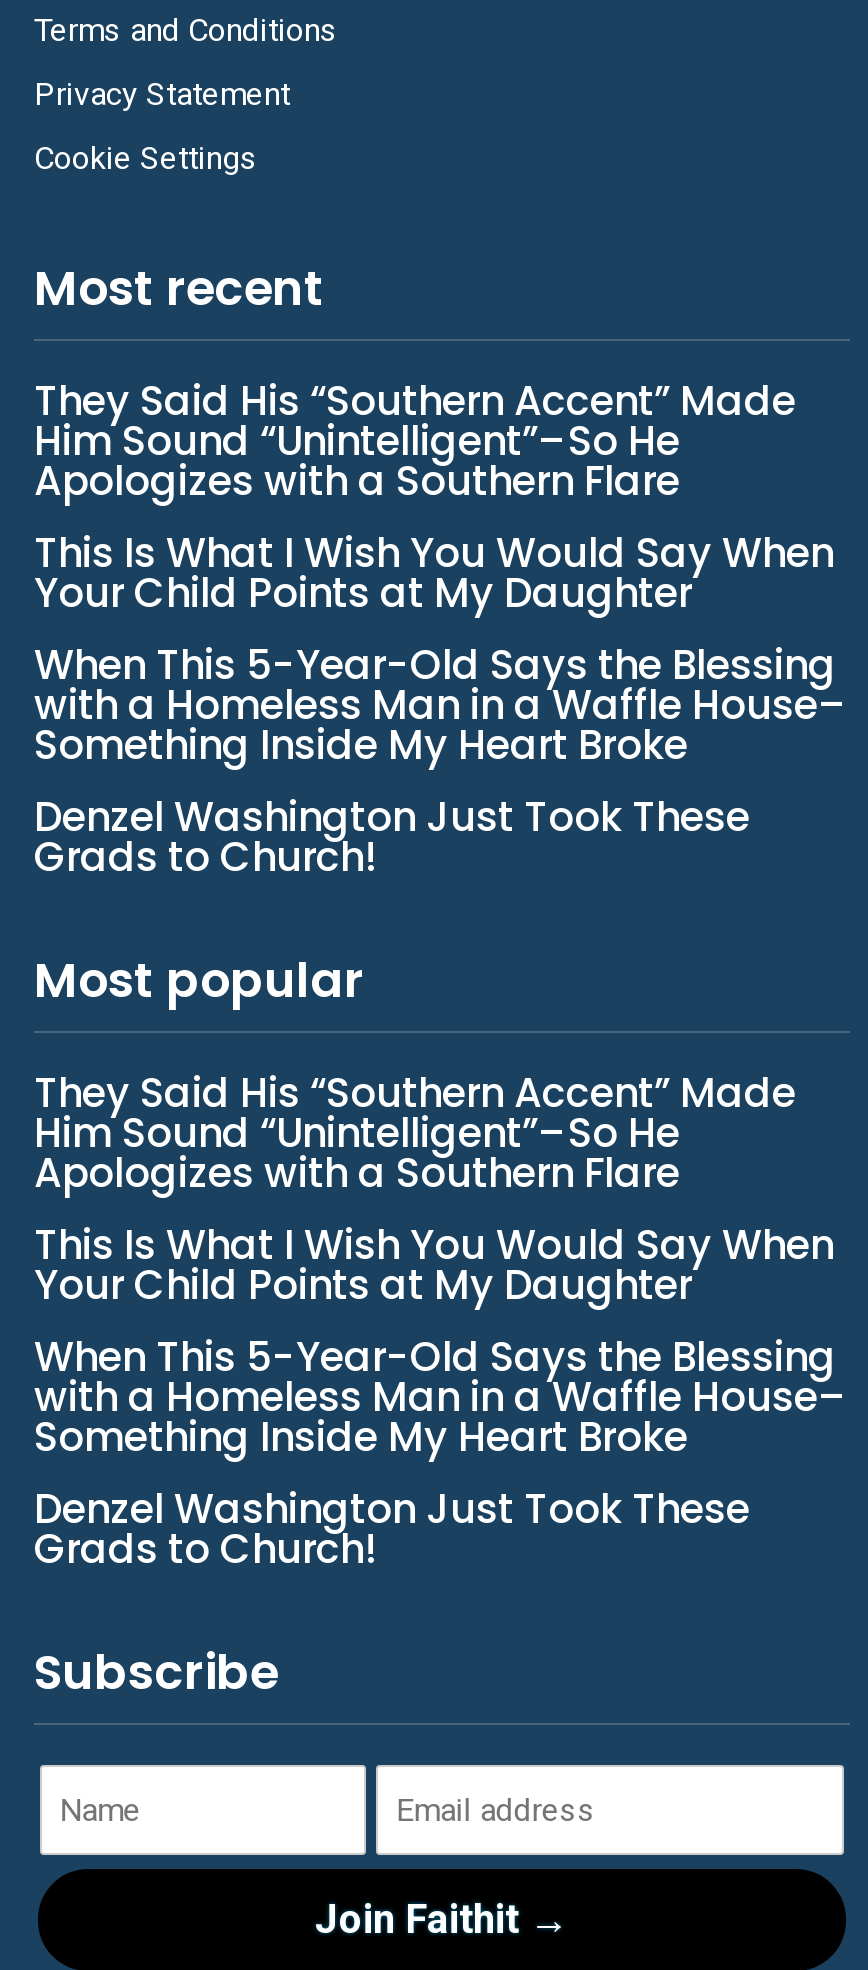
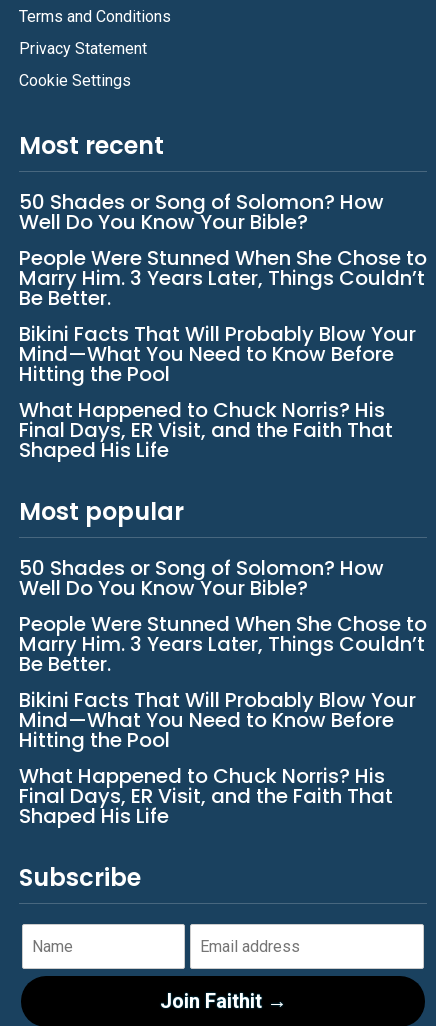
[34,373,848,885] They Said His “Southern Accent” Made | Him Sound “Unintelligent”–So He | Apologizes with a Southern Flare | This Is What I Wish You Would Say When | Your Child Points at My Daughter | When This 5-Year-Old Says the Blessing | with a Homeless Man in a Waffle House– | Something Inside My Heart Broke | Denzel Washington Just Took These | Grads to Church! -> [19,188,427,464] 50 Shades or Song of Solomon? How | Well Do You Know Your Bible? | People Were Stunned When She Chose to | Marry Him. 3 Years Later, Things Couldn’t | Be Better. | Bikini Facts That Will Probably Blow Your | Mind—What You Need to Know Before | Hitting the Pool | What Happened to Chuck Norris? His | Final Days, ER Visit, and the Faith That | Shaped His Life
[34,1065,848,1577] They Said His “Southern Accent” Made | Him Sound “Unintelligent”–So He | Apologizes with a Southern Flare | This Is What I Wish You Would Say When | Your Child Points at My Daughter | When This 5-Year-Old Says the Blessing | with a Homeless Man in a Waffle House– | Something Inside My Heart Broke | Denzel Washington Just Took These | Grads to Church! -> [19,554,427,830] 50 Shades or Song of Solomon? How | Well Do You Know Your Bible? | People Were Stunned When She Chose to | Marry Him. 3 Years Later, Things Couldn’t | Be Better. | Bikini Facts That Will Probably Blow Your | Mind—What You Need to Know Before | Hitting the Pool | What Happened to Chuck Norris? His | Final Days, ER Visit, and the Faith That | Shaped His Life

